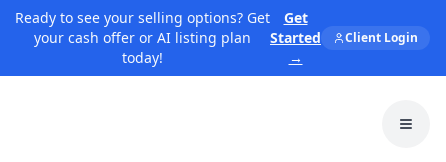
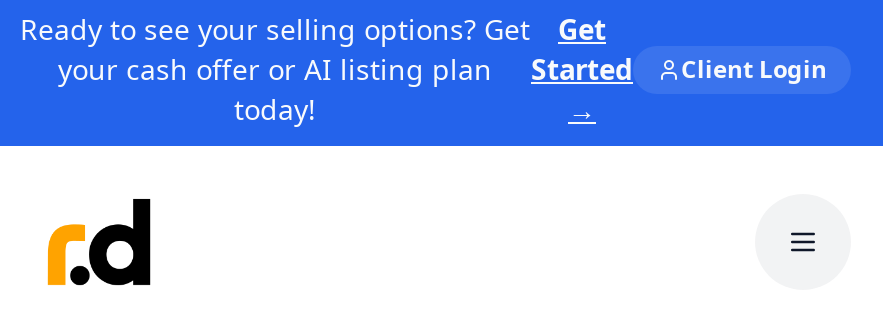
none -> [45,196,153,288] [image]

